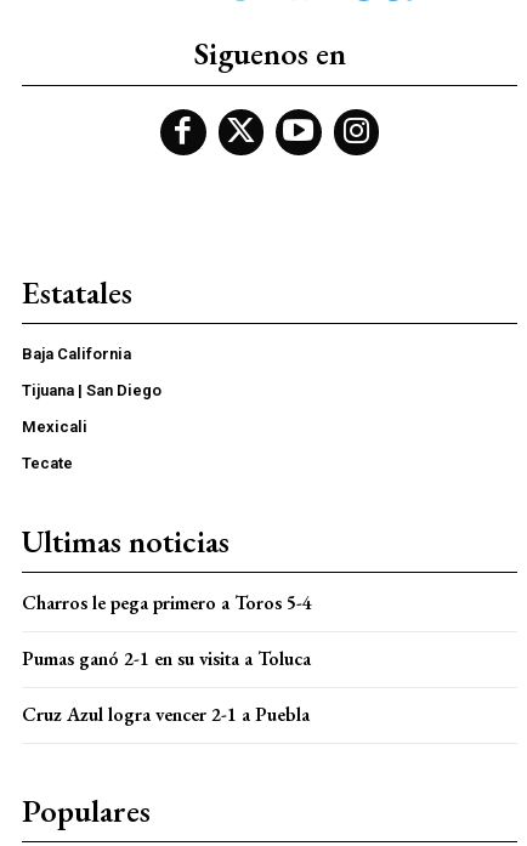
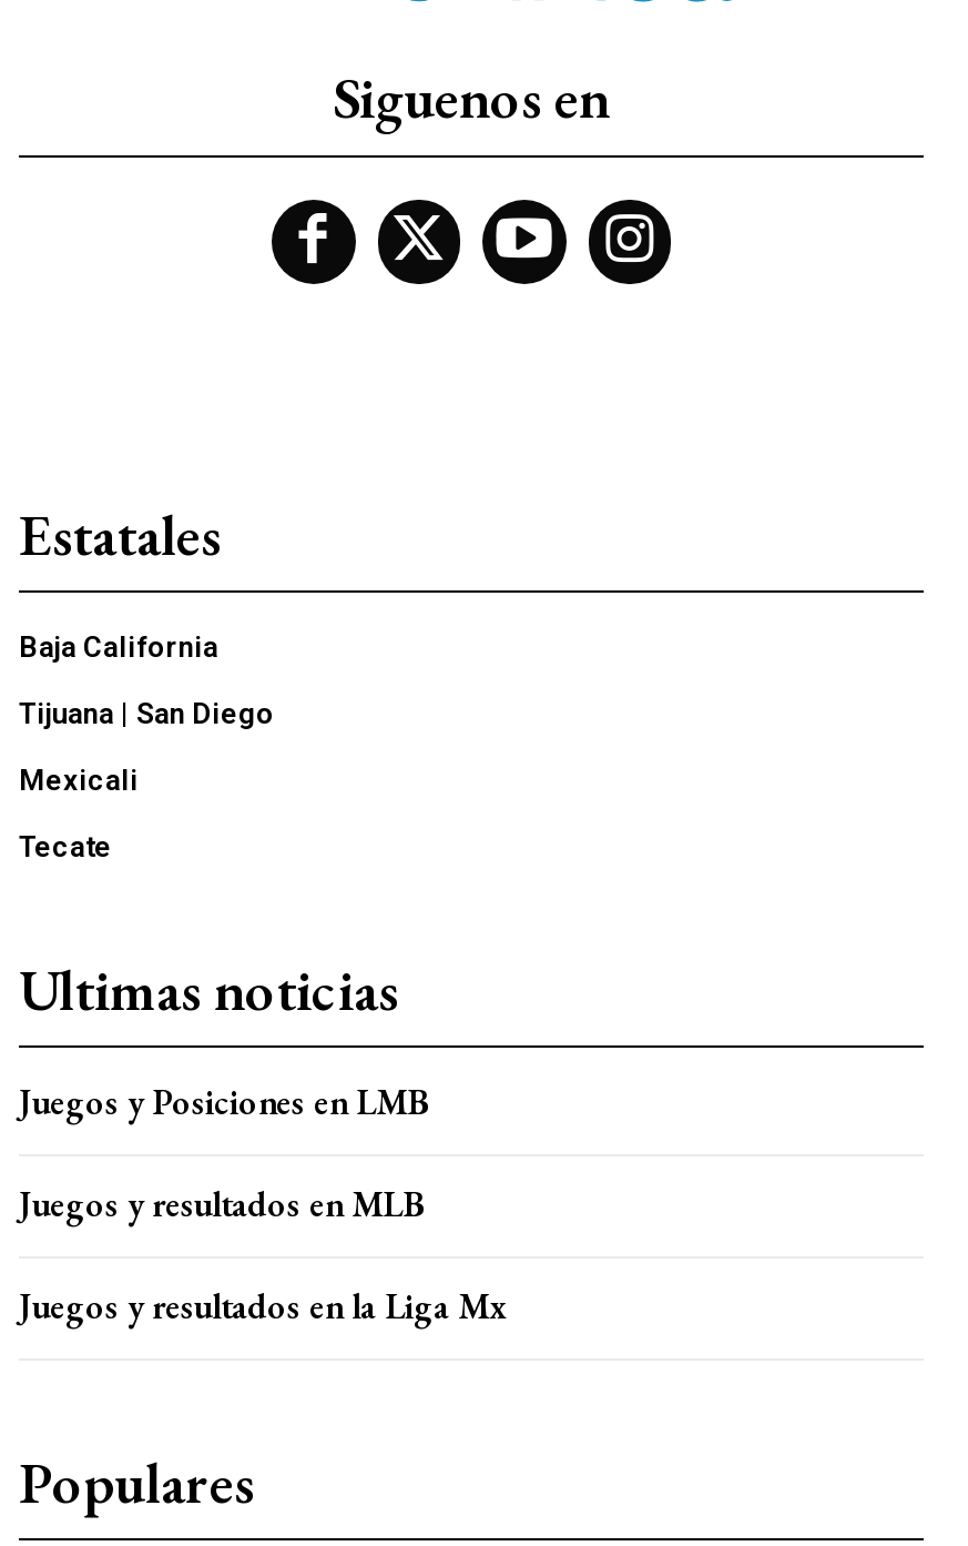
[22,589,312,615] Charros le pega primero a Toros 5-4 -> [19,1078,427,1124] Juegos y Posiciones en LMB
[22,645,311,671] Pumas ganó 2-1 en su visita a Toluca -> [19,1180,422,1226] Juegos y resultados en MLB
[22,701,310,726] Cruz Azul logra vencer 2-1 a Puebla -> [19,1282,507,1328] Juegos y resultados en la Liga Mx

